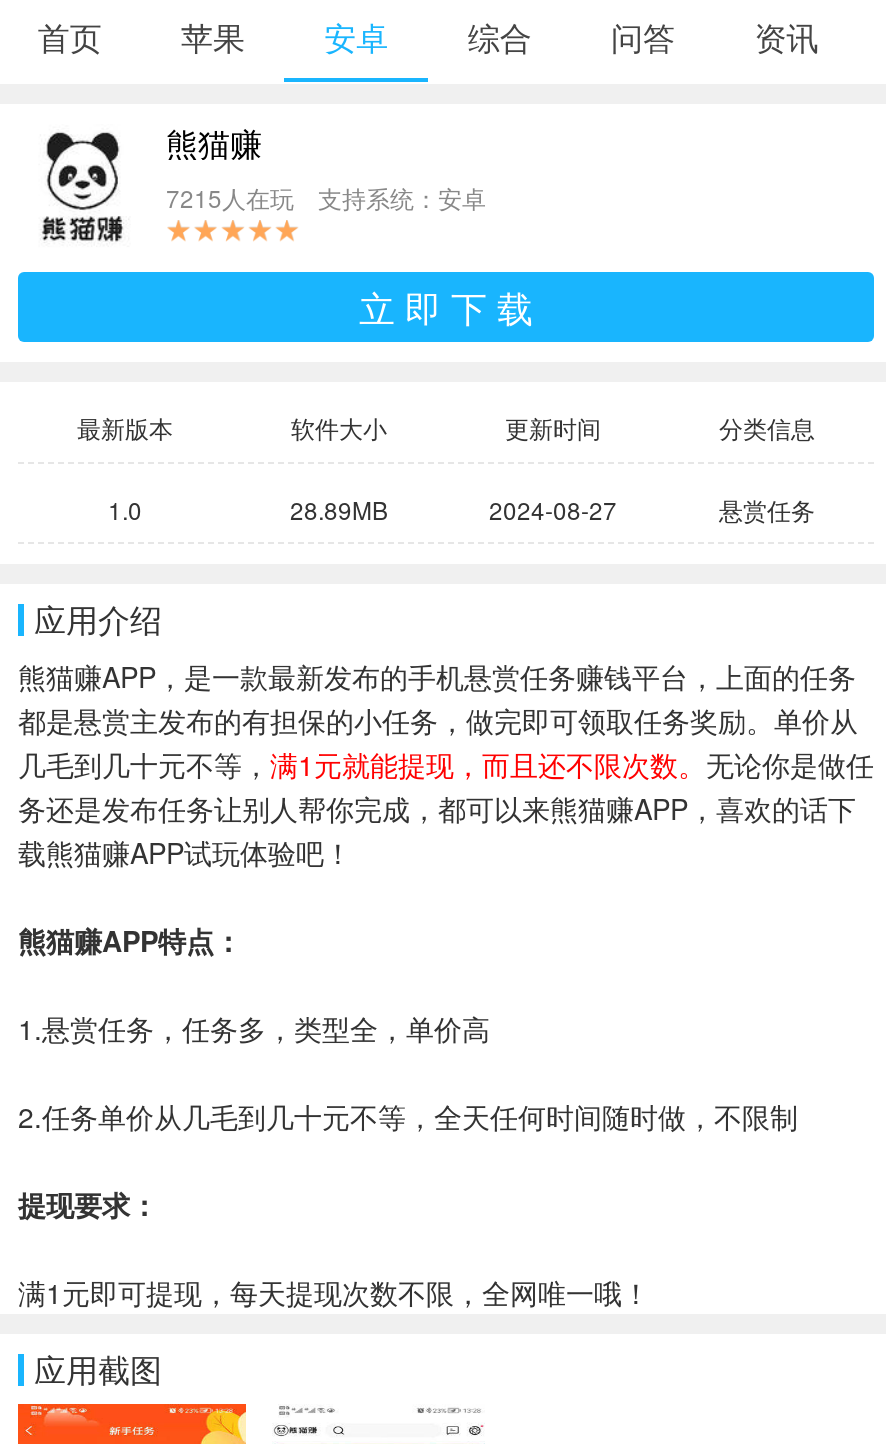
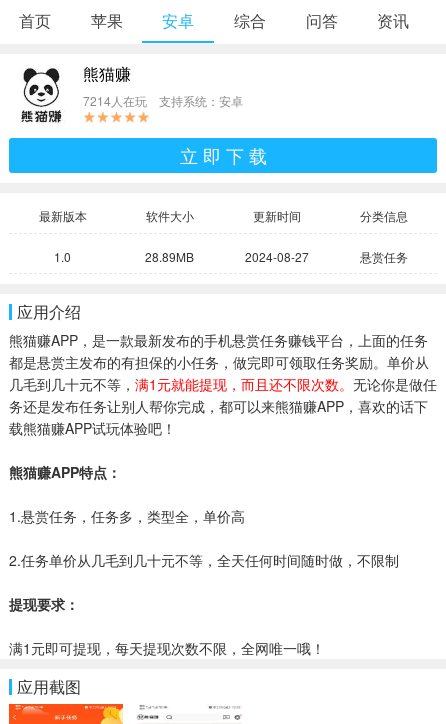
[166,180,486,214] 7215人在玩 支持系统：安卓 -> [83,92,243,109] 7214人在玩 支持系统：安卓

